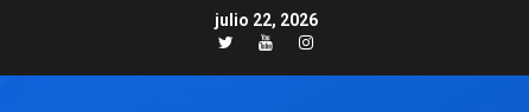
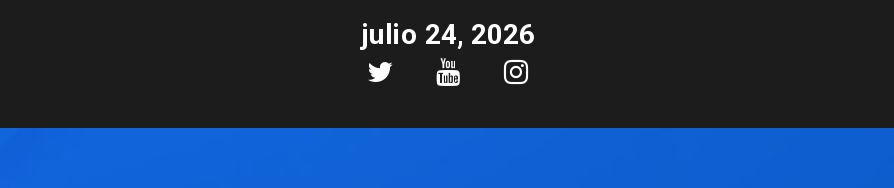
[214,11,317,29] julio 22, 2026 -> [361,18,535,50] julio 24, 2026

